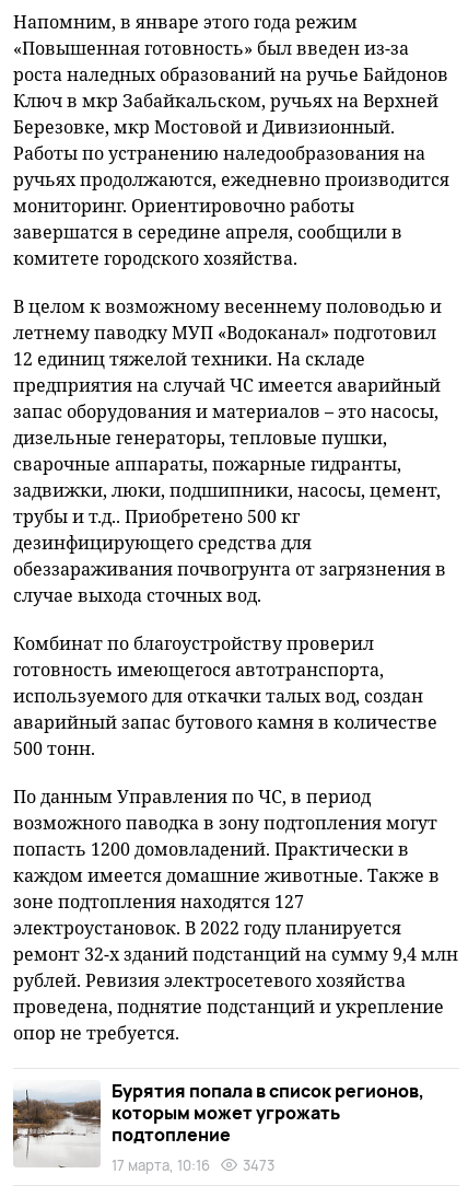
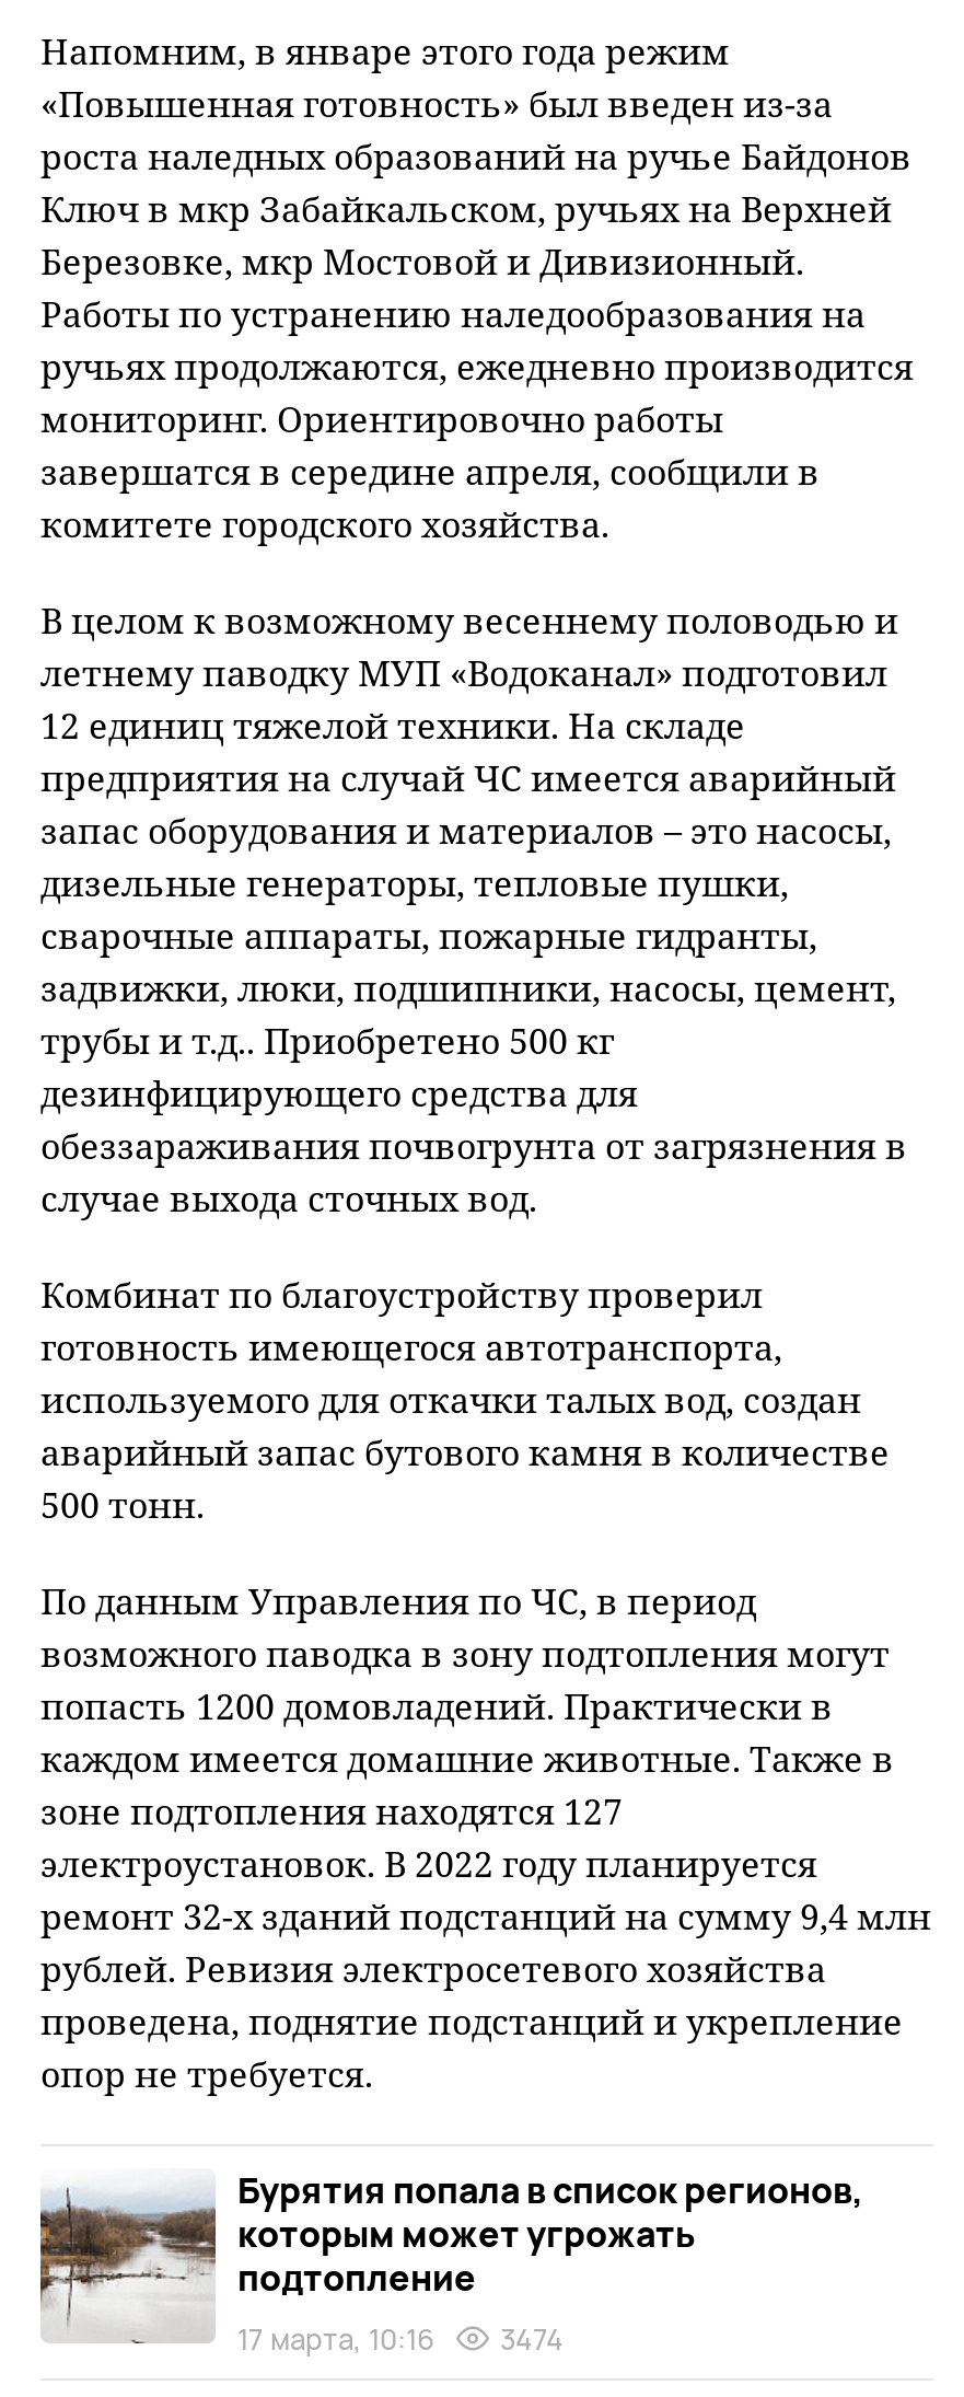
[112,1155,274,1175] 17 марта, 10:16 3473 -> [237,2319,564,2358] 17 марта, 10:16 3474

